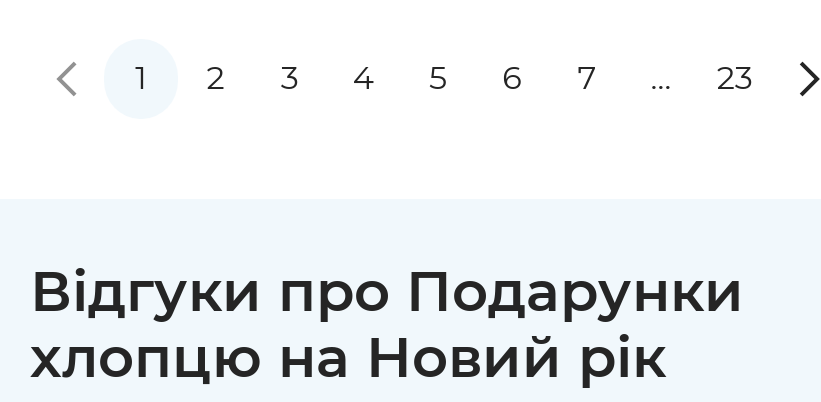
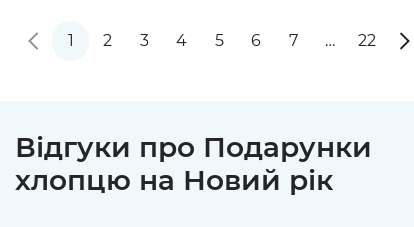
[717,59,753,97] 23 -> [358,31,376,50] 22

